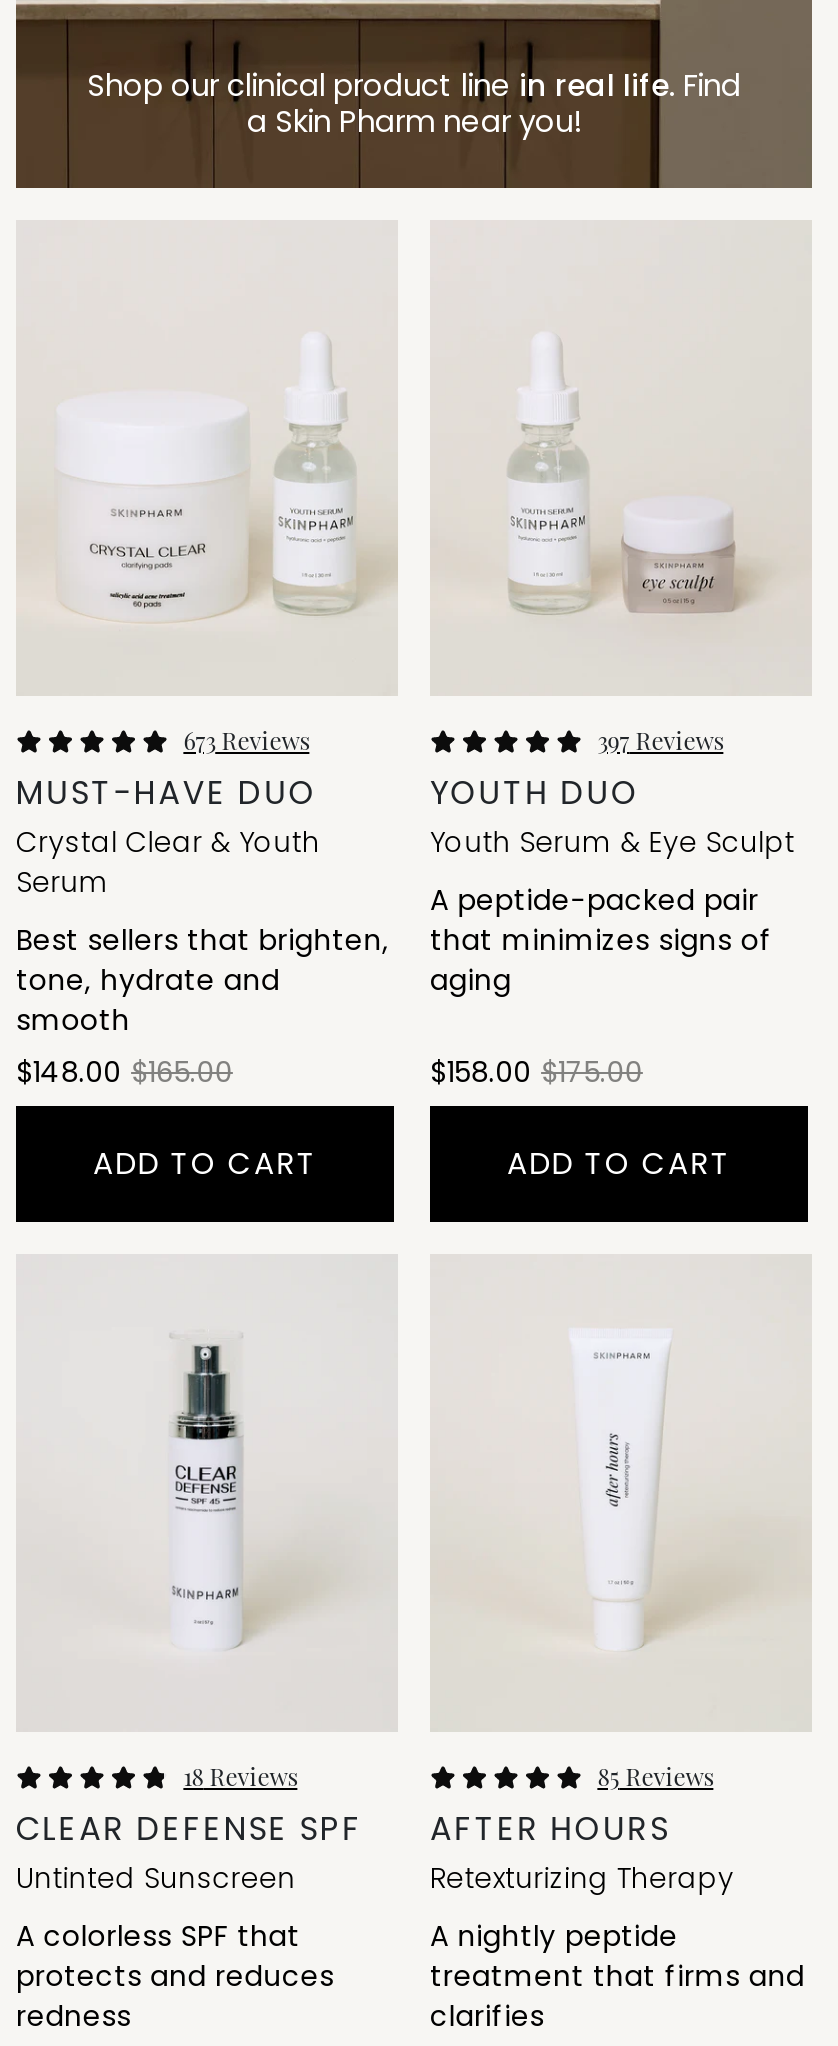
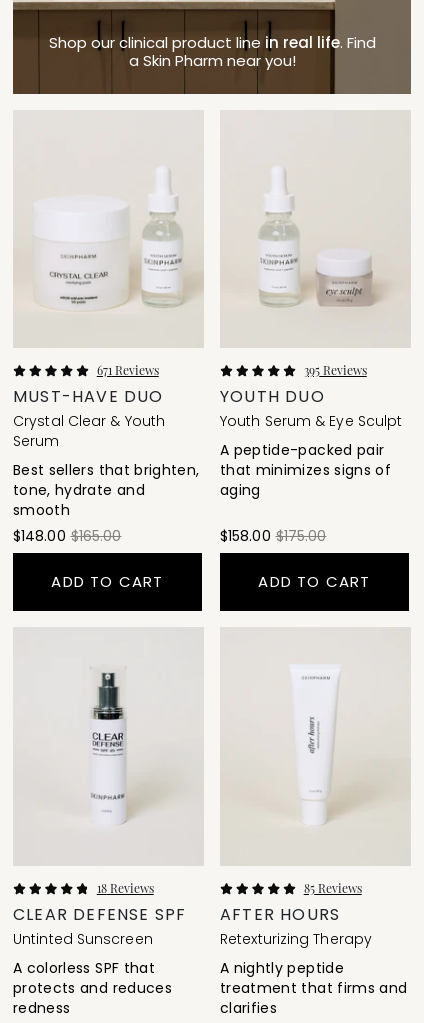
[183,733,309,757] 673 Reviews -> [97,366,159,378] 671 Reviews
[597,733,723,757] 397 Reviews -> [304,366,367,378] 395 Reviews

